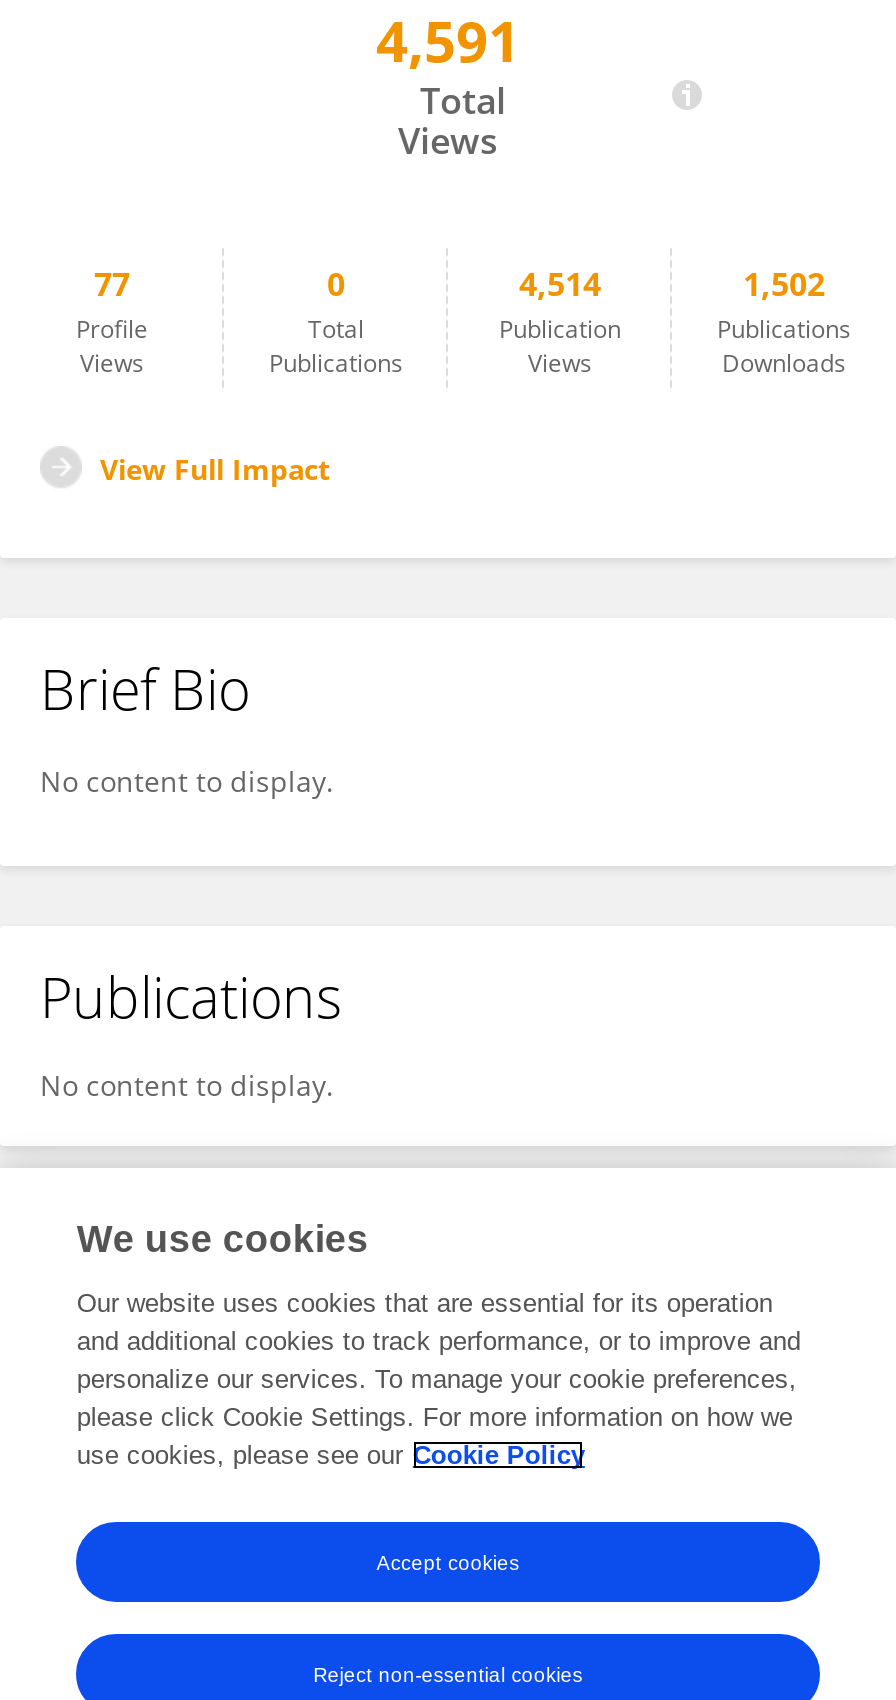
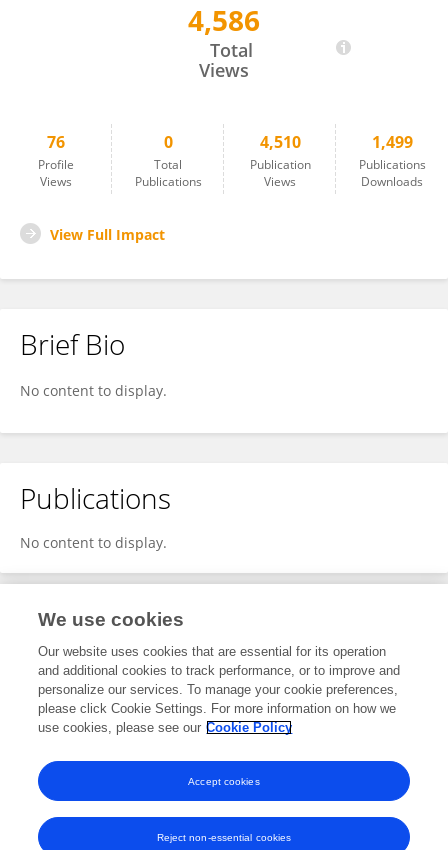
[376,2,520,78] 4,591 -> [188,1,260,39] 4,586
[94,262,130,306] 77 -> [47,131,65,153] 76
[519,262,601,306] 4,514 -> [259,131,300,153] 4,510
[743,262,825,306] 1,502 -> [371,131,412,153] 1,499

